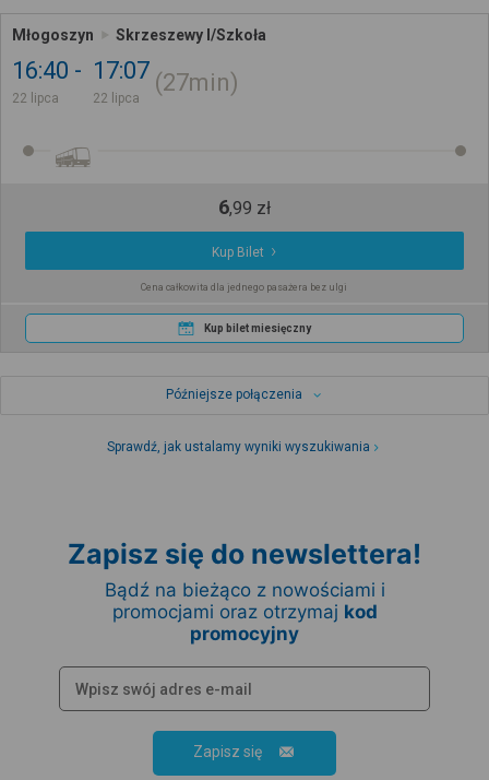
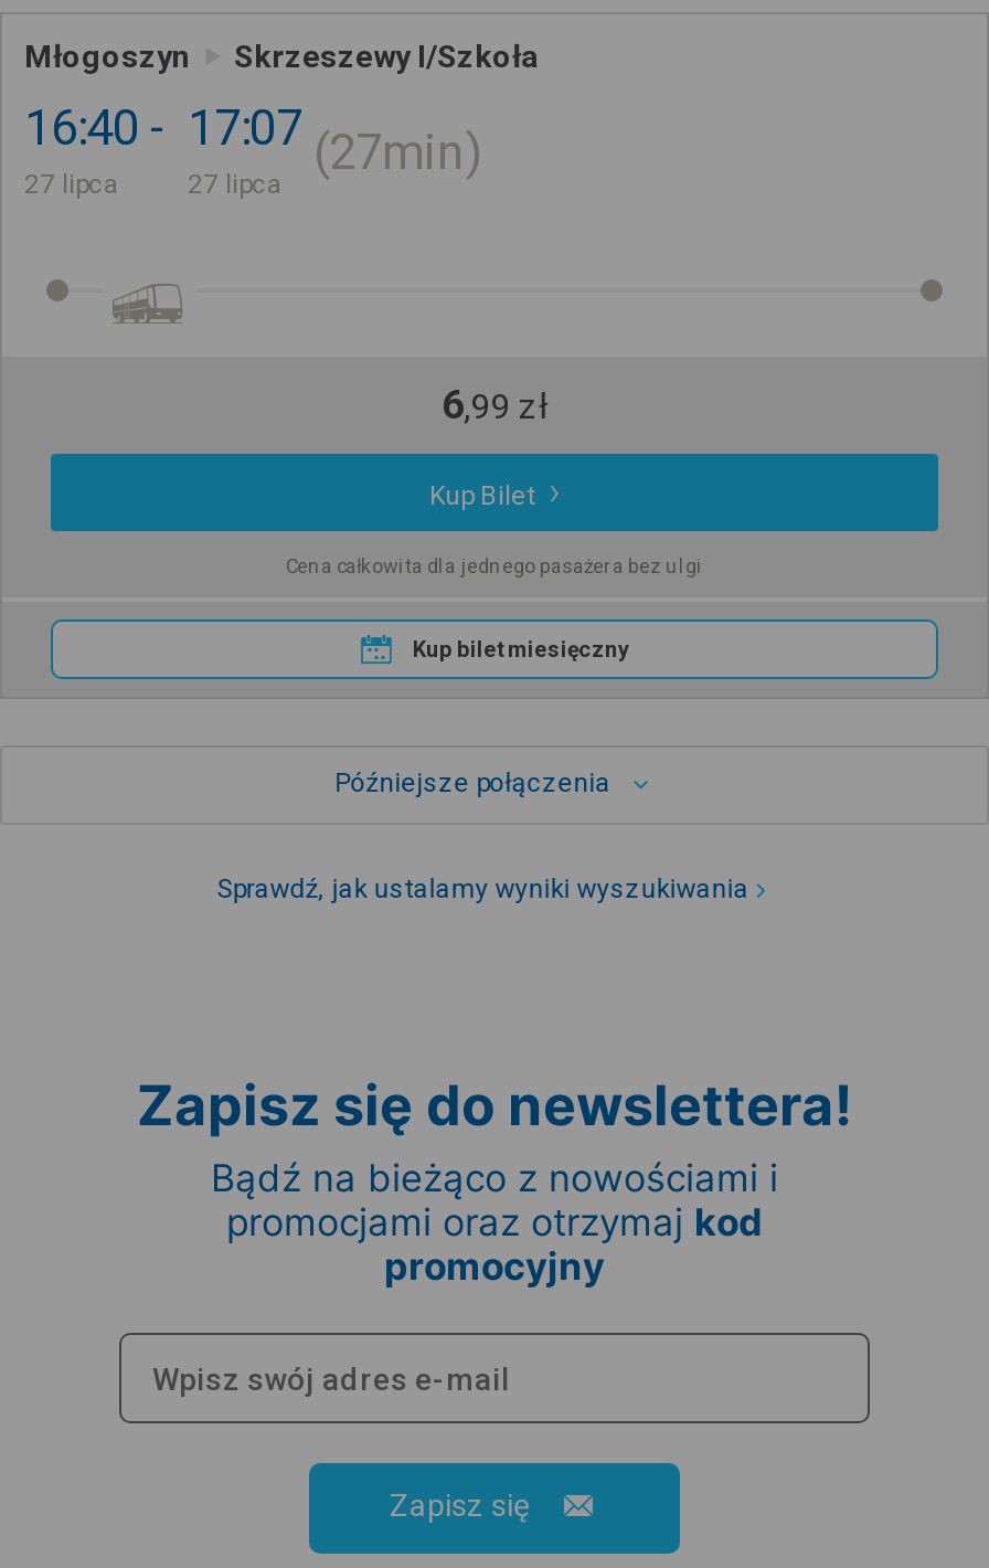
[12,90,59,106] 22 lipca -> [24,169,119,200] 27 lipca
[93,90,140,106] 22 lipca -> [188,169,283,200] 27 lipca

